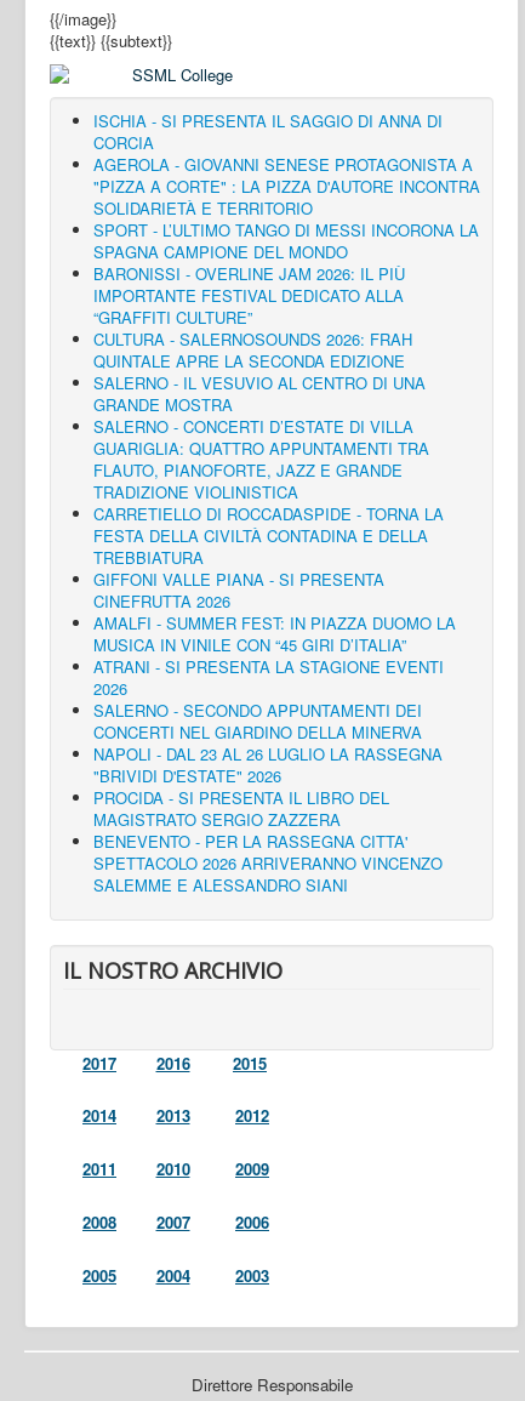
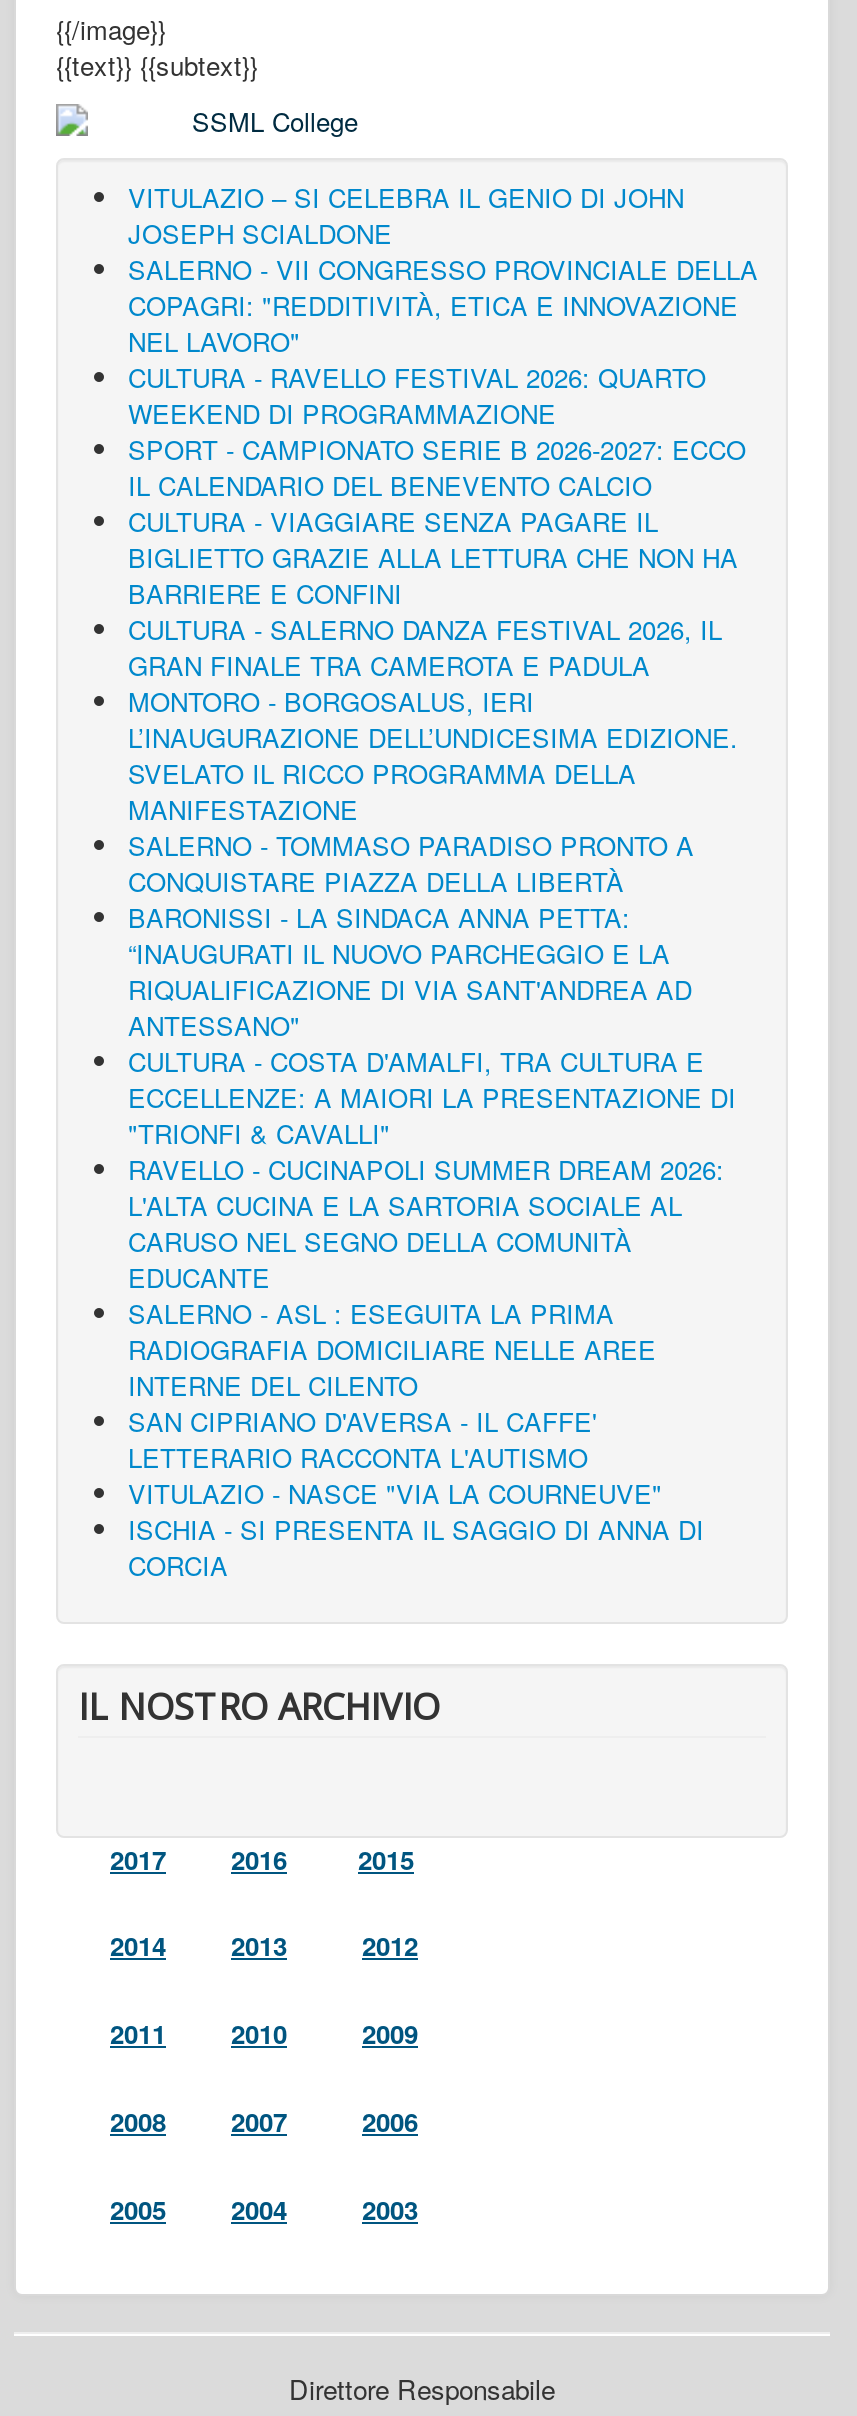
none -> [128,178,758,1512] VITULAZIO – SI CELEBRA IL GENIO DI JOHN | JOSEPH SCIALDONE | SALERNO - VII CONGRESSO PROVINCIALE DELLA | COPAGRI: "REDDITIVITÀ, ETICA E INNOVAZIONE | NEL LAVORO" | CULTURA - RAVELLO FESTIVAL 2026: QUARTO | WEEKEND DI PROGRAMMAZIONE | SPORT - CAMPIONATO SERIE B 2026-2027: ECCO | IL CALENDARIO DEL BENEVENTO CALCIO | CULTURA - VIAGGIARE SENZA PAGARE IL | BIGLIETTO GRAZIE ALLA LETTURA CHE NON HA | BARRIERE E CONFINI | CULTURA - SALERNO DANZA FESTIVAL 2026, IL | GRAN FINALE TRA CAMEROTA E PADULA | MONTORO - BORGOSALUS, IERI | L’INAUGURAZIONE DELL’UNDICESIMA EDIZIONE. | SVELATO IL RICCO PROGRAMMA DELLA | MANIFESTAZIONE | SALERNO - TOMMASO PARADISO PRONTO A | CONQUISTARE PIAZZA DELLA LIBERTÀ | BARONISSI - LA SINDACA ANNA PETTA: | “INAUGURATI IL NUOVO PARCHEGGIO E LA | RIQUALIFICAZIONE DI VIA SANT'ANDREA AD | ANTESSANO" | CULTURA - COSTA D'AMALFI, TRA CULTURA E | ECCELLENZE: A MAIORI LA PRESENTAZIONE DI | "TRIONFI & CAVALLI" | RAVELLO - CUCINAPOLI SUMMER DREAM 2026: | L'ALTA CUCINA E LA SARTORIA SOCIALE AL | CARUSO NEL SEGNO DELLA COMUNITÀ | EDUCANTE | SALERNO - ASL : ESEGUITA LA PRIMA | RADIOGRAFIA DOMICILIARE NELLE AREE | INTERNE DEL CILENTO | SAN CIPRIANO D'AVERSA - IL CAFFE' | LETTERARIO RACCONTA L'AUTISMO | VITULAZIO - NASCE "VIA LA COURNEUVE"
moved [93,109,443,154] -> [128,1510,704,1584]: ISCHIA - SI PRESENTA IL SAGGIO DI ANNA DI | CORCIA
[93,153,480,896] AGEROLA - GIOVANNI SENESE PROTAGONISTA A | "PIZZA A CORTE" : LA PIZZA D'AUTORE INCONTRA | SOLIDARIETÀ E TERRITORIO | SPORT - L’ULTIMO TANGO DI MESSI INCORONA LA | SPAGNA CAMPIONE DEL MONDO | BARONISSI - OVERLINE JAM 2026: IL PIÙ | IMPORTANTE FESTIVAL DEDICATO ALLA | “GRAFFITI CULTURE” | CULTURA - SALERNOSOUNDS 2026: FRAH | QUINTALE APRE LA SECONDA EDIZIONE | SALERNO - IL VESUVIO AL CENTRO DI UNA | GRANDE MOSTRA | SALERNO - CONCERTI D’ESTATE DI VILLA | GUARIGLIA: QUATTRO APPUNTAMENTI TRA | FLAUTO, PIANOFORTE, JAZZ E GRANDE | TRADIZIONE VIOLINISTICA | CARRETIELLO DI ROCCADASPIDE - TORNA LA | FESTA DELLA CIVILTÀ CONTADINA E DELLA | TREBBIATURA | GIFFONI VALLE PIANA - SI PRESENTA | CINEFRUTTA 2026 | AMALFI - SUMMER FEST: IN PIAZZA DUOMO LA | MUSICA IN VINILE CON “45 GIRI D’ITALIA” | ATRANI - SI PRESENTA LA STAGIONE EVENTI | 2026 | SALERNO - SECONDO APPUNTAMENTI DEI | CONCERTI NEL GIARDINO DELLA MINERVA | NAPOLI - DAL 23 AL 26 LUGLIO LA RASSEGNA | "BRIVIDI D'ESTATE" 2026 | PROCIDA - SI PRESENTA IL LIBRO DEL | MAGISTRATO SERGIO ZAZZERA | BENEVENTO - PER LA RASSEGNA CITTA' | SPETTACOLO 2026 ARRIVERANNO VINCENZO | SALEMME E ALESSANDRO SIANI -> none

